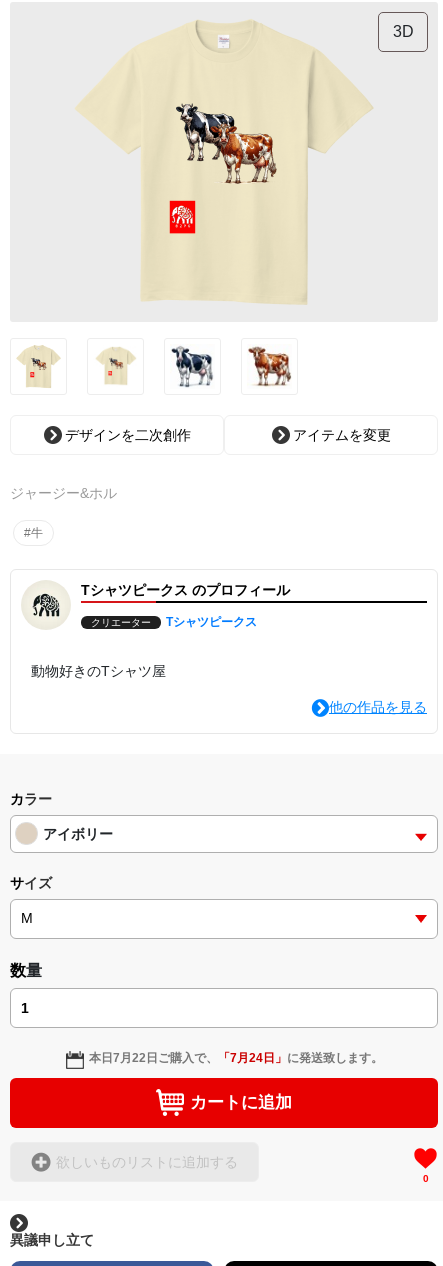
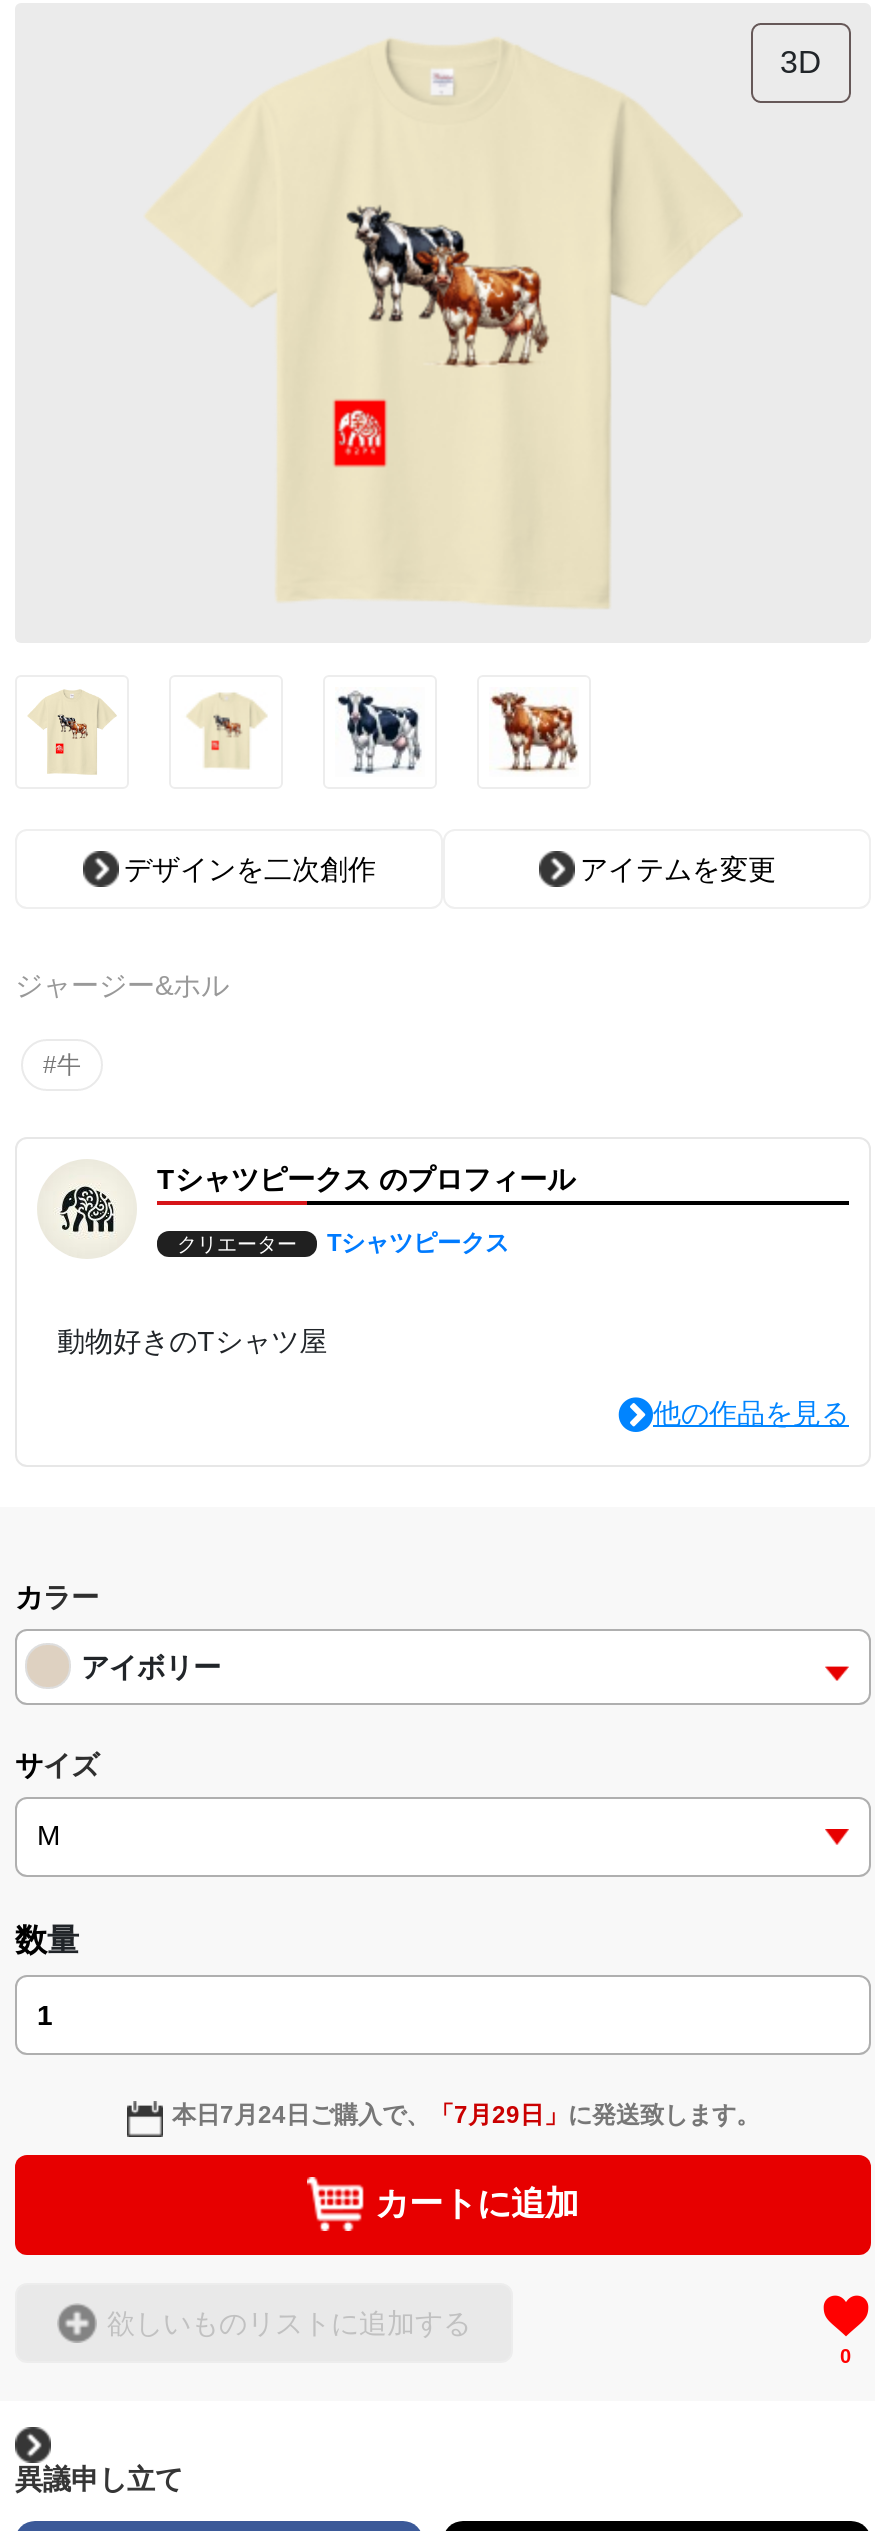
[88,1051,382,1065] 本日7月22日ご購入で、「7月24日」に発送致します。 -> [172,2100,760,2128] 本日7月24日ご購入で、「7月29日」に発送致します。

